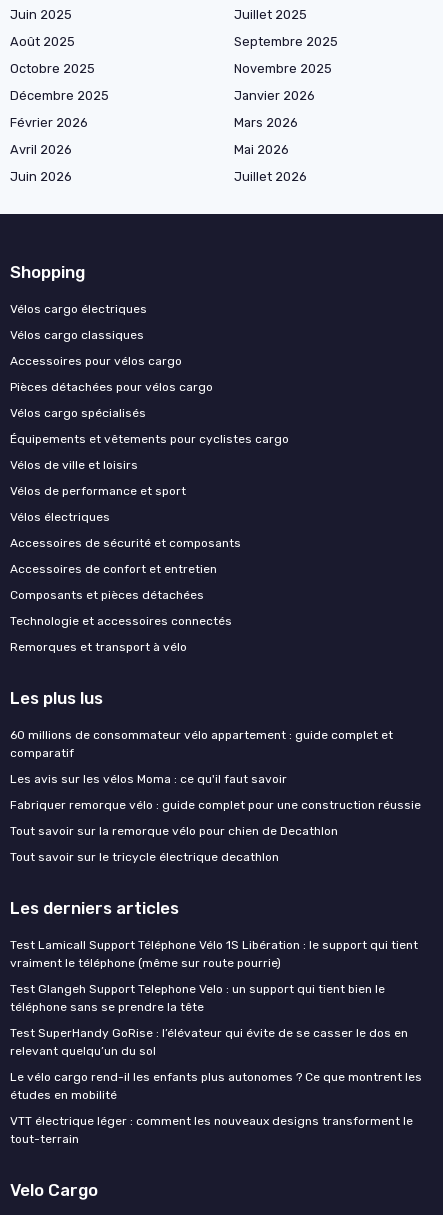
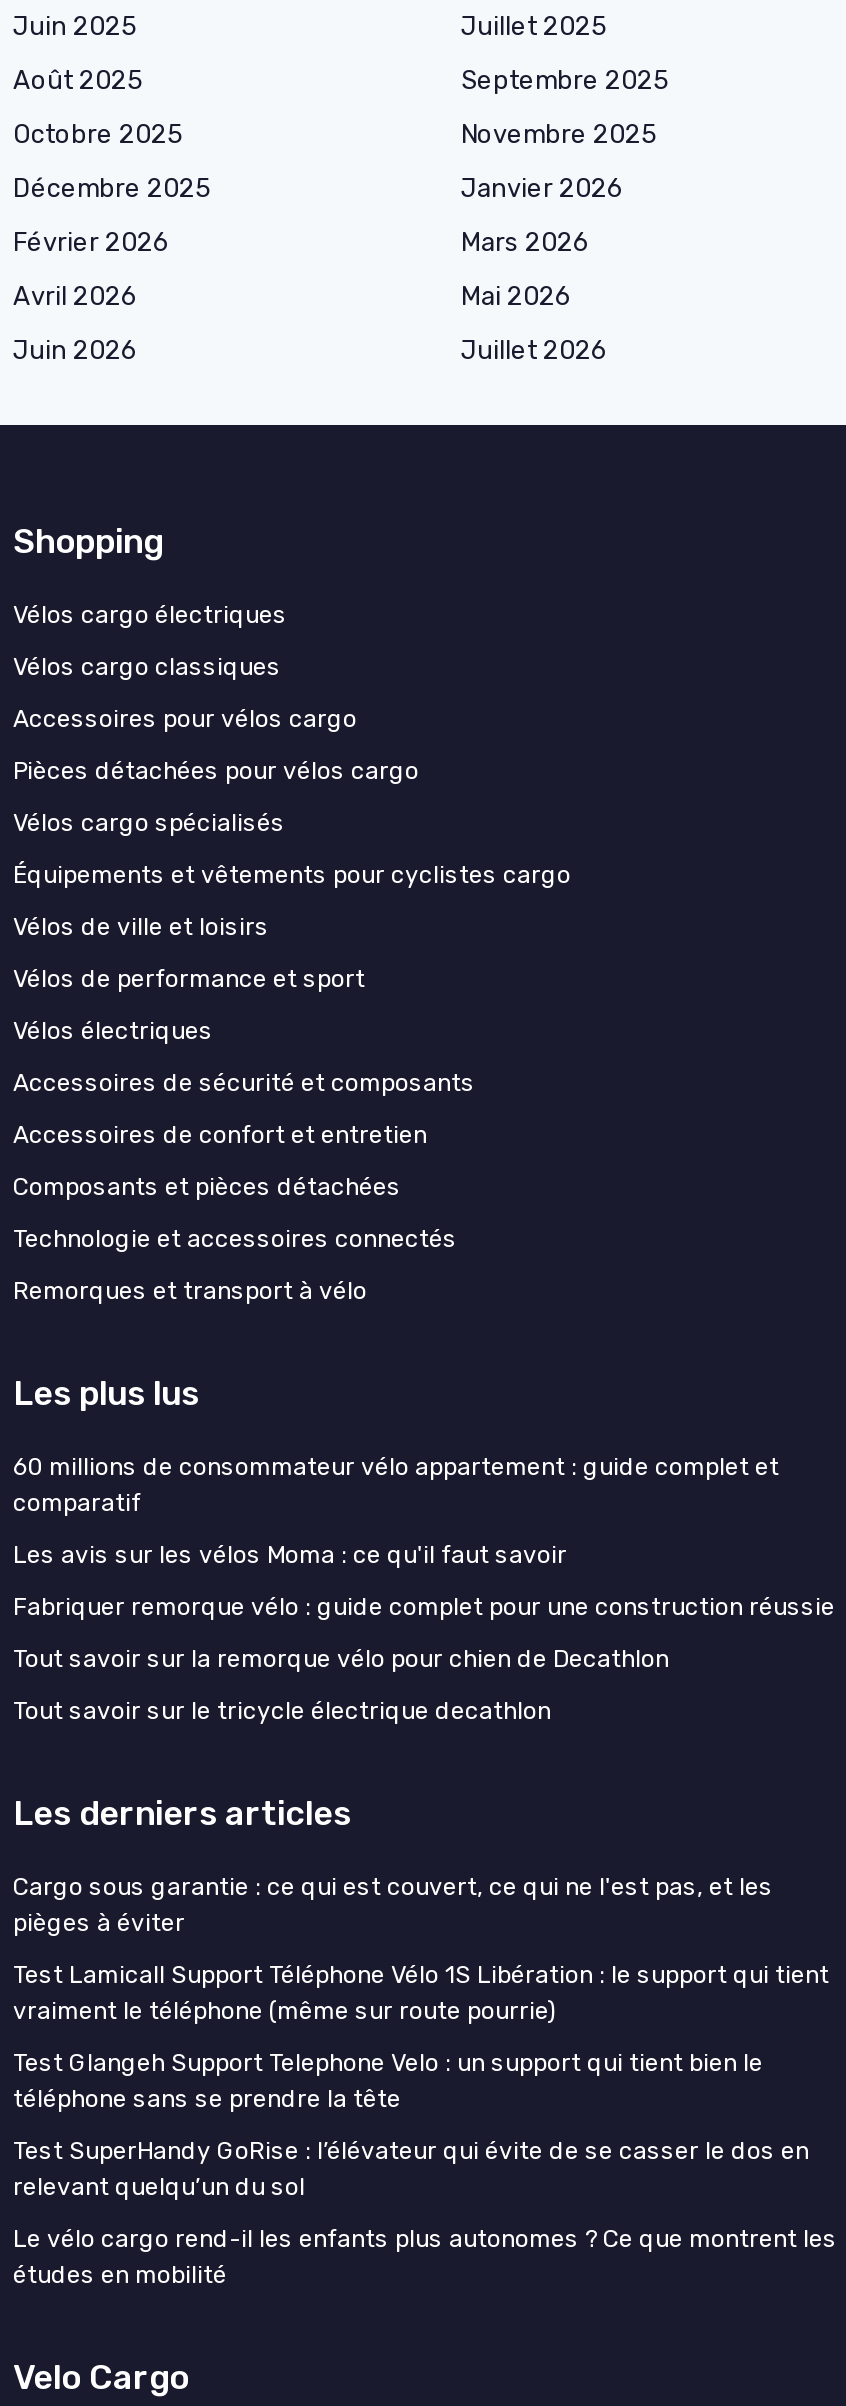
none -> [13,1872,773,1936] Cargo sous garantie : ce qui est couvert, ce qui ne l'est pas, et les | pièges à éviter
moved [10,937,422,1101] -> [13,1960,837,2288]: Test Lamicall Support Téléphone Vélo 1S Libération : le support qui tient | vraiment le téléphone (même sur route pourrie) | Test Glangeh Support Telephone Velo : un support qui tient bien le | téléphone sans se prendre la tête | Test SuperHandy GoRise : l’élévateur qui évite de se casser le dos en | relevant quelqu’un du sol | Le vélo cargo rend-il les enfants plus autonomes ? Ce que montrent les | études en mobilité
[10,1113,413,1145] VTT électrique léger : comment les nouveaux designs transforment le | tout-terrain -> none

